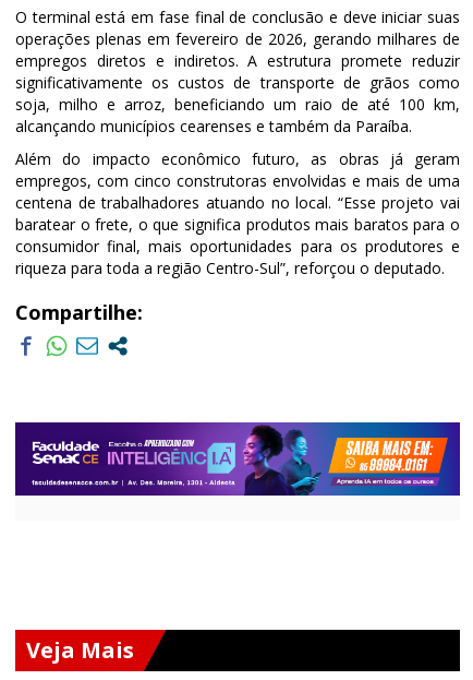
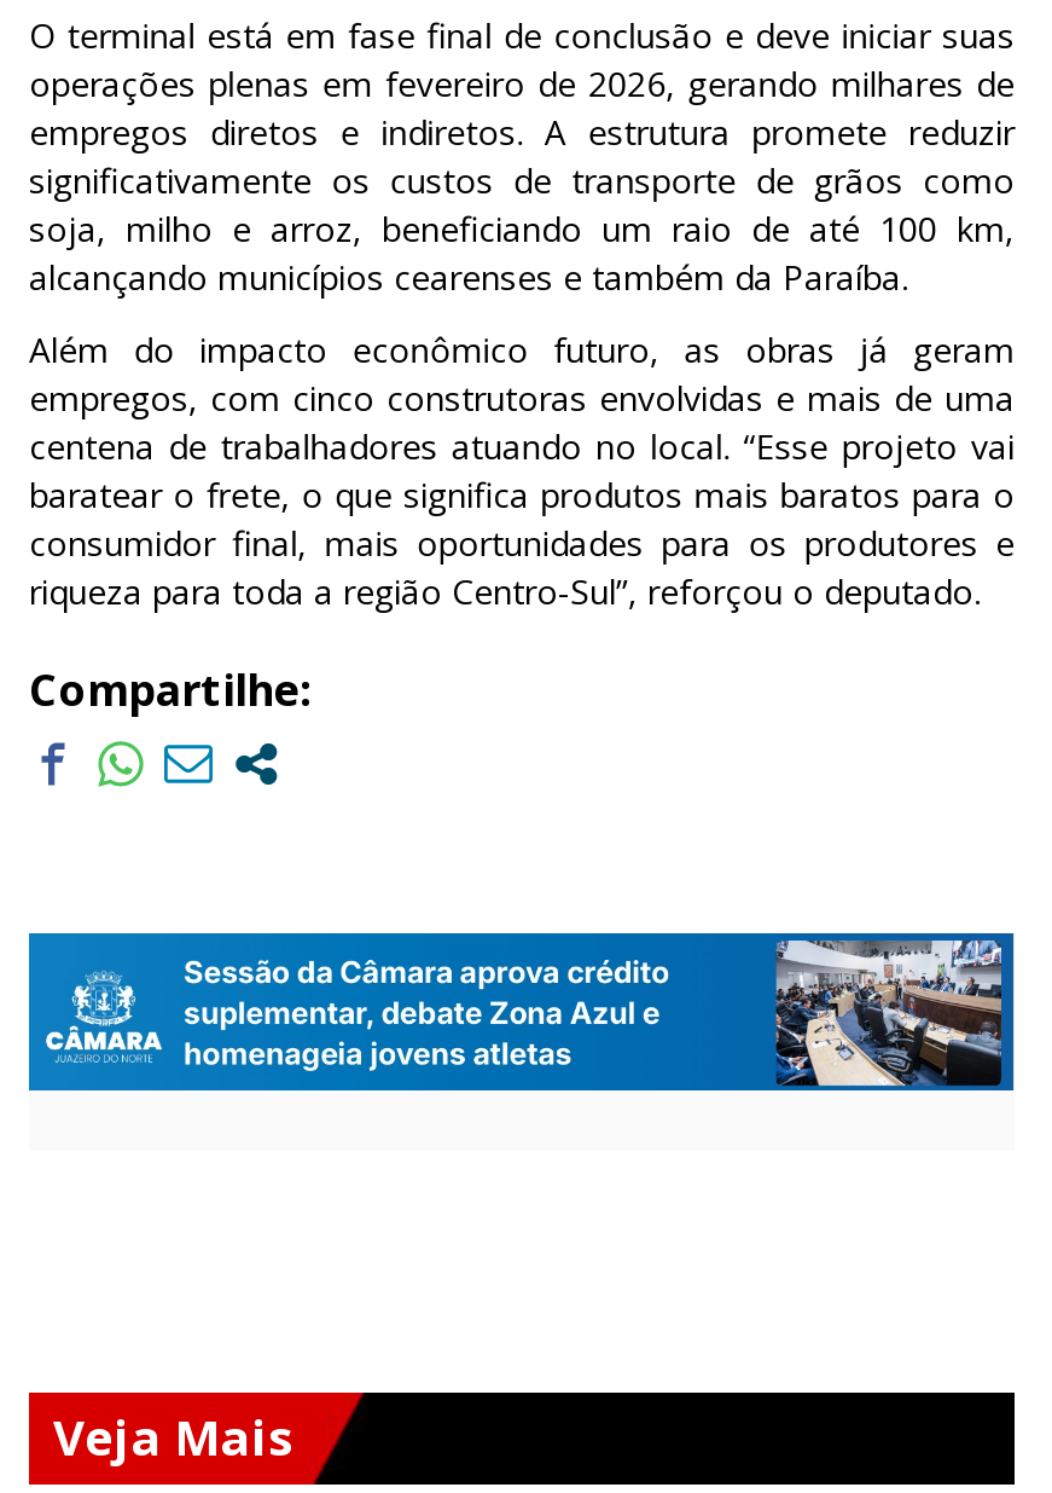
[14,421,461,497] [image] -> [27,931,1017,1095] [image]

